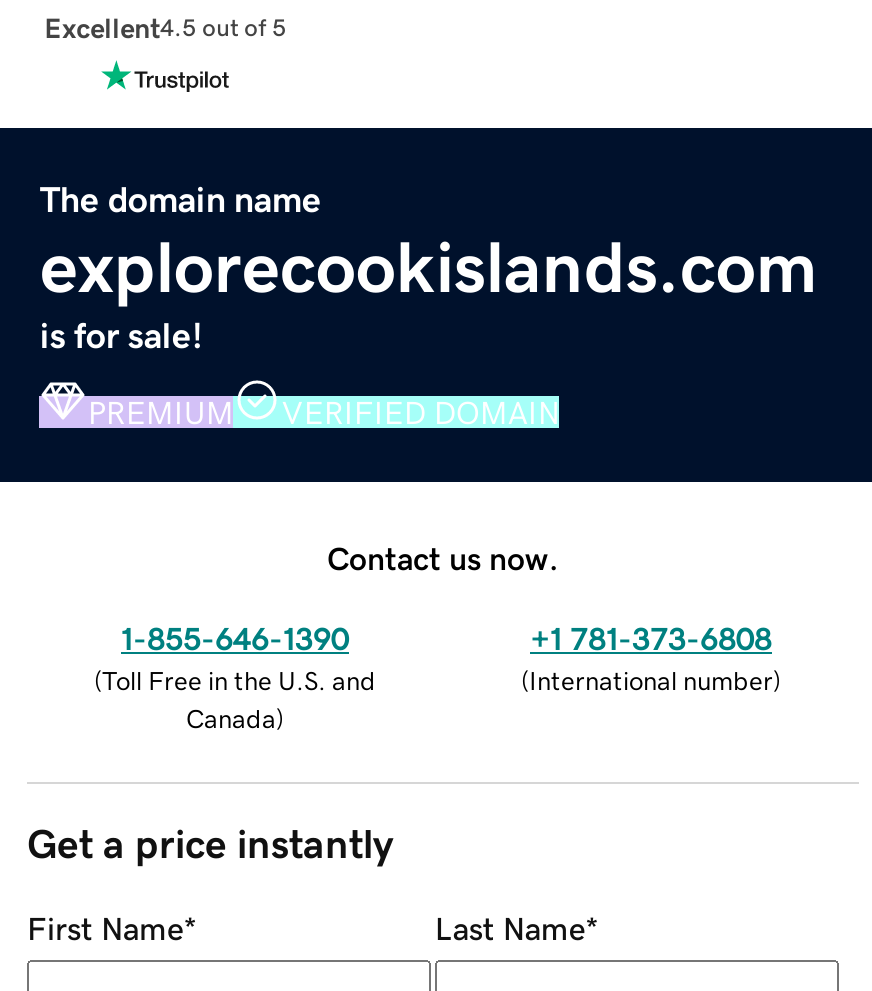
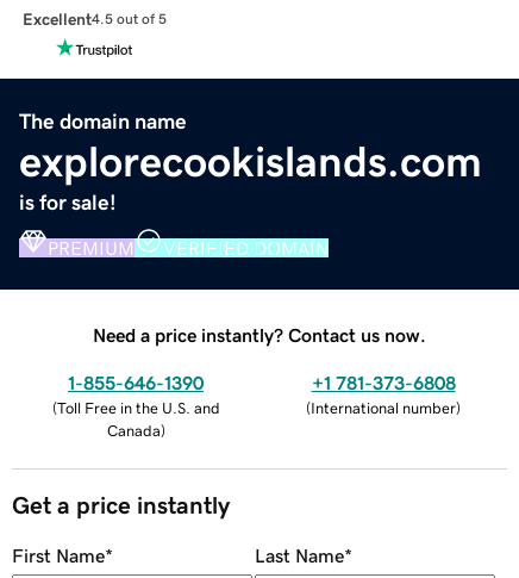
[327,541,559,573] Contact us now. -> [93,325,426,344] Need a price instantly? Contact us now.

